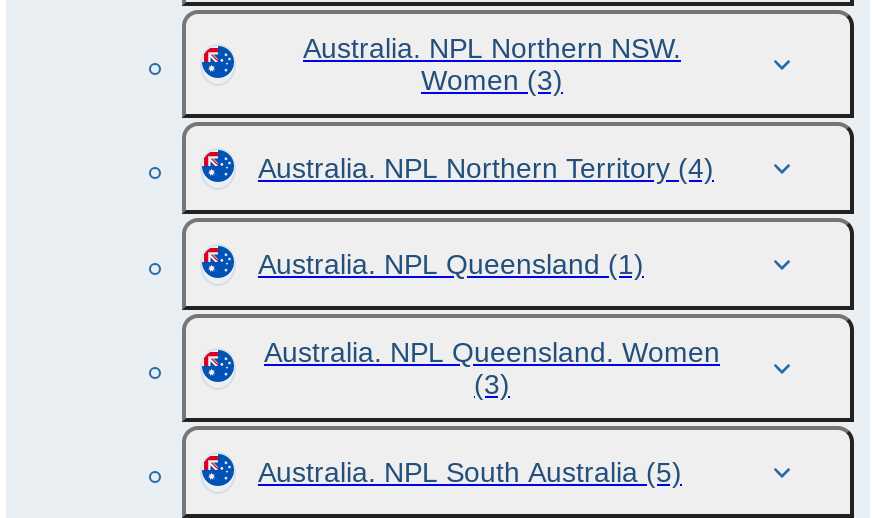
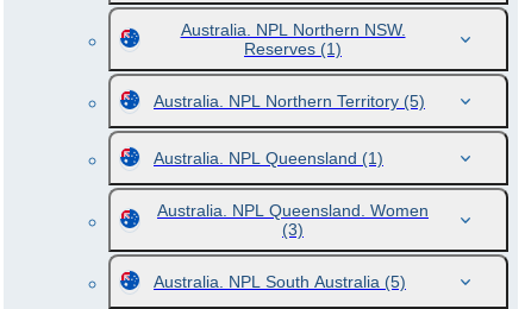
[421,64,563,96] Women (3) -> [244,39,342,58] Reserves (1)
[258,152,714,184] Australia. NPL Northern Territory (4) -> [154,92,425,111] Australia. NPL Northern Territory (5)

